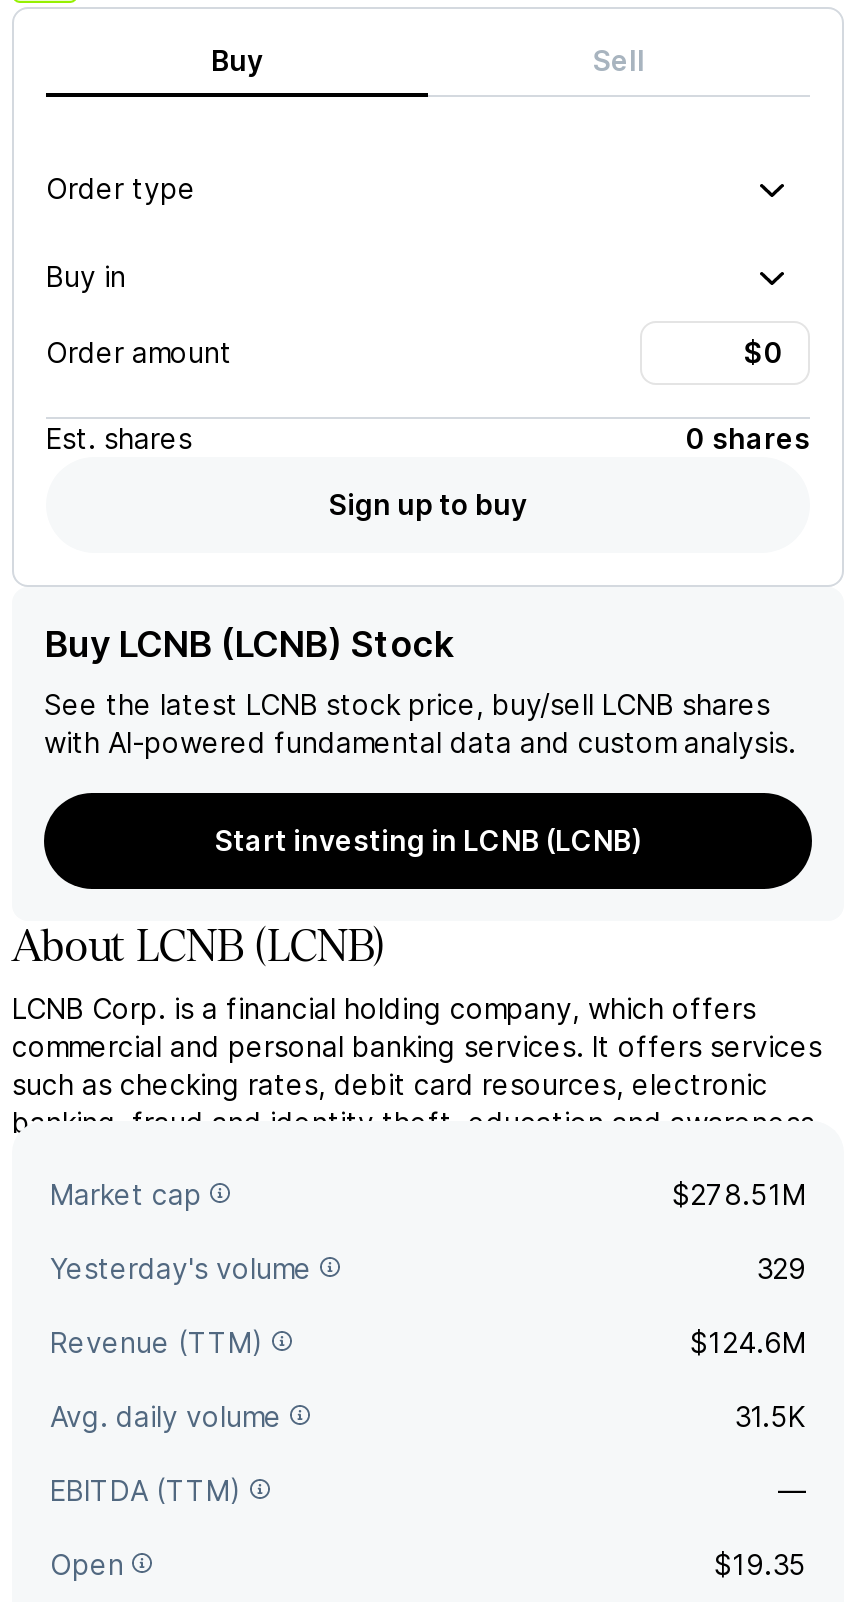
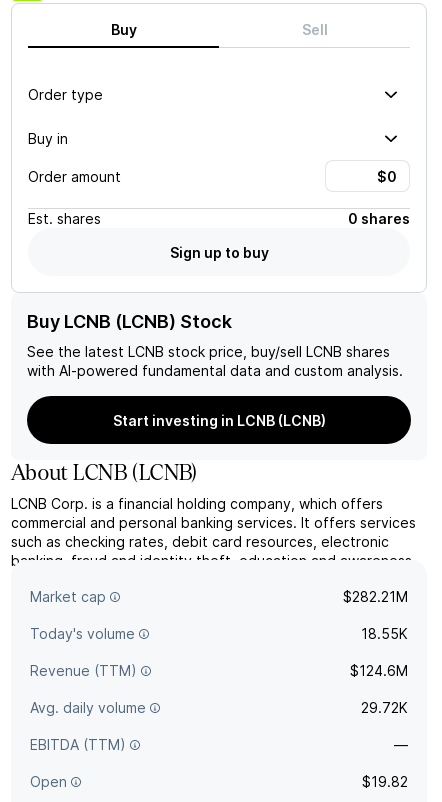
[672,1176,806,1210] $278.51M -> [343,588,408,605] $282.21M
[50,1250,806,1284] Yesterday's volume | 329 -> [30,625,408,642] Today's volume | 18.55K
[734,1398,806,1432] 31.5K -> [361,699,408,716] 29.72K
[714,1546,806,1580] $19.35 -> [362,773,408,790] $19.82

